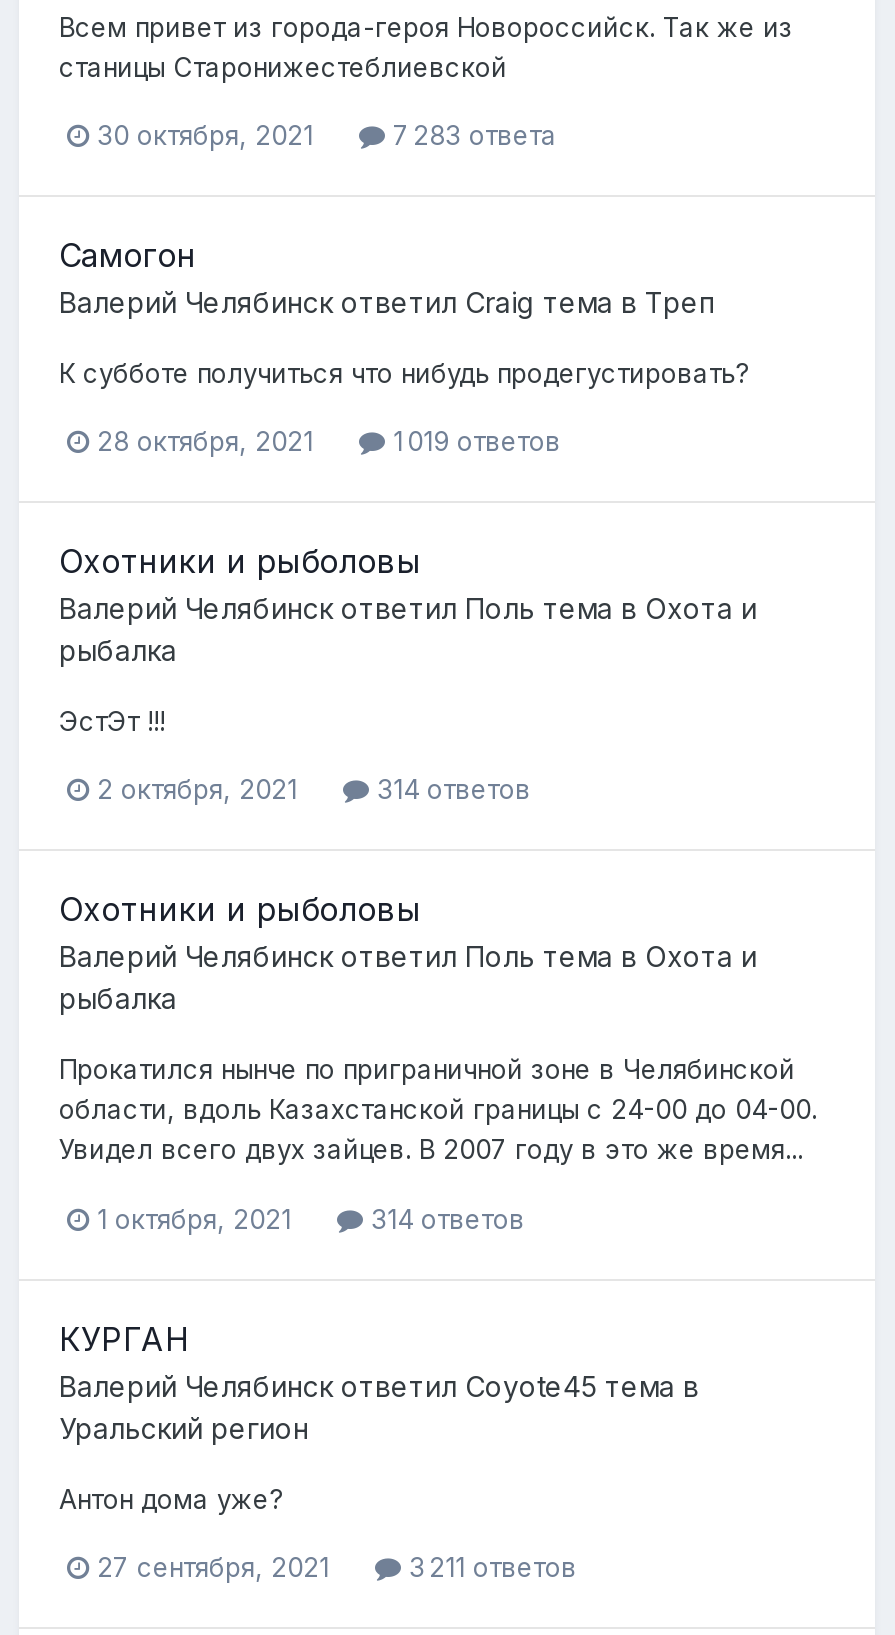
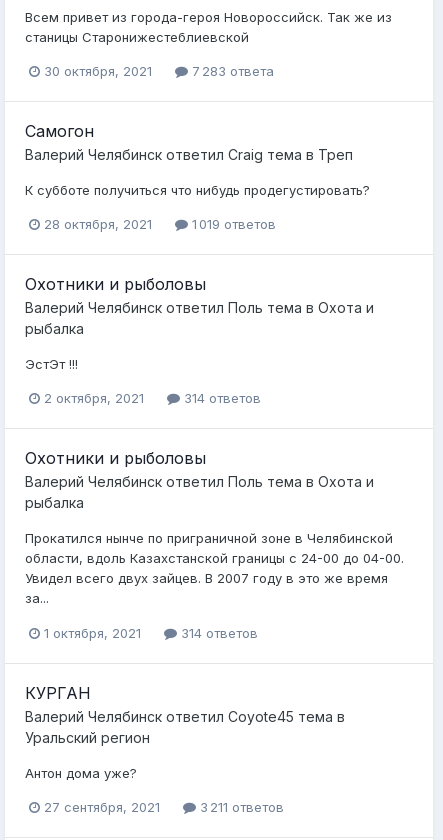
[59,1134,803,1166] Увидел всего двух зайцев. В 2007 году в это же время... -> [25,570,388,606] Увидел всего двух зайцев. В 2007 году в это же время | за...

